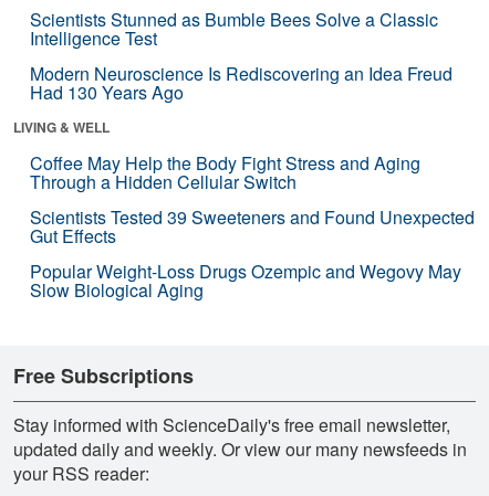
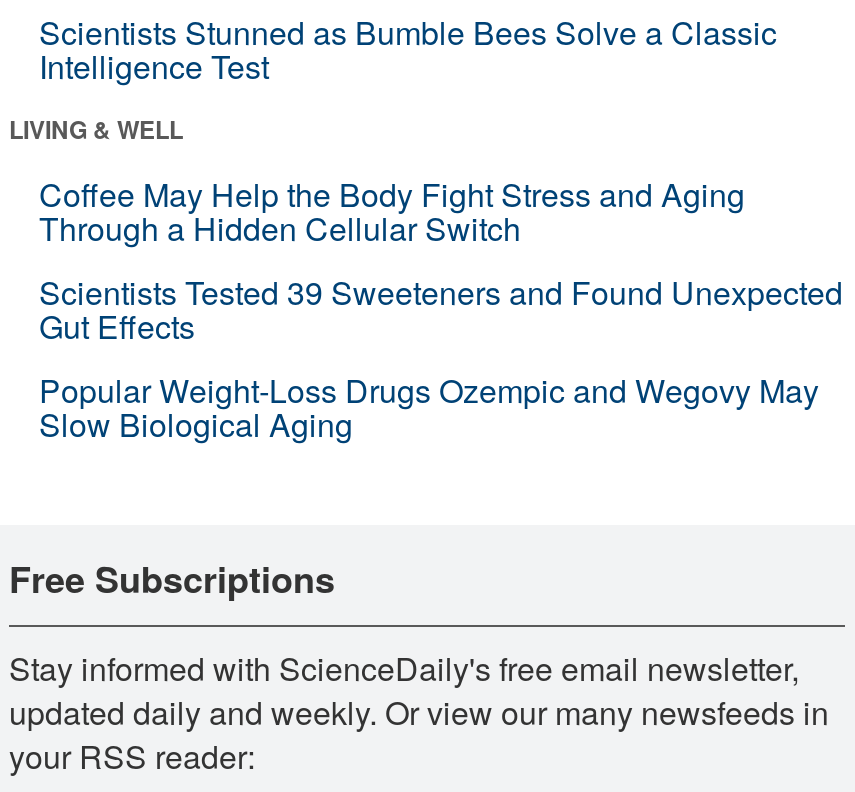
[30,61,452,105] Modern Neuroscience Is Rediscovering an Idea Freud | Had 130 Years Ago -> none

